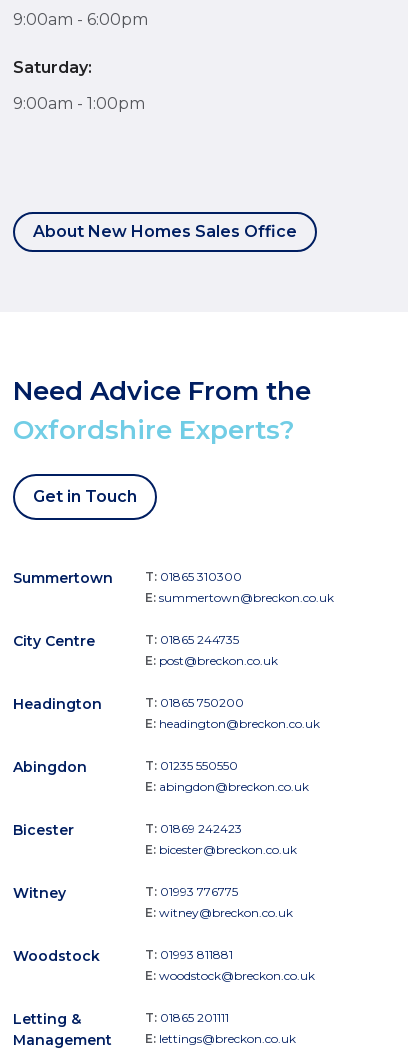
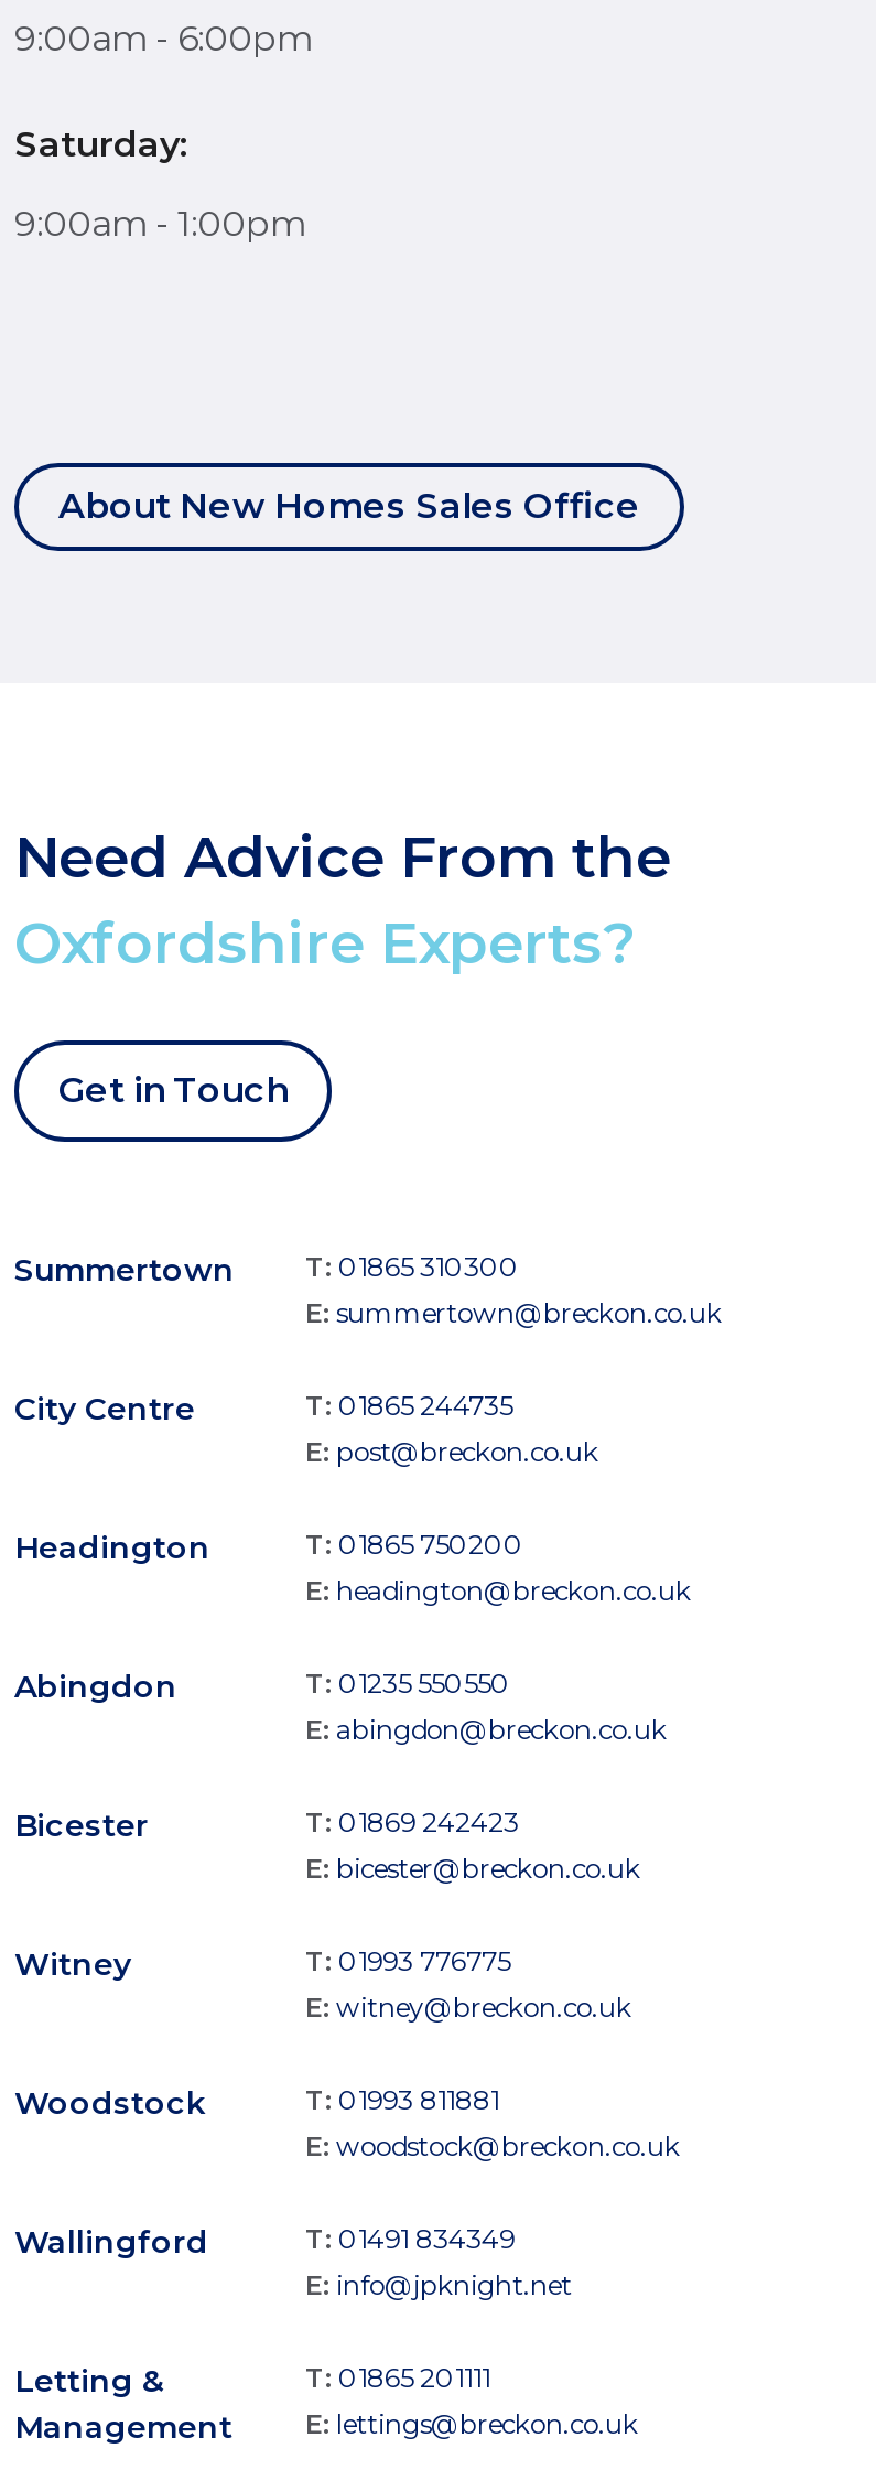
none -> [14,2220,572,2300] Wallingford | T: 01491 834349 | E: info@jpknight.net

